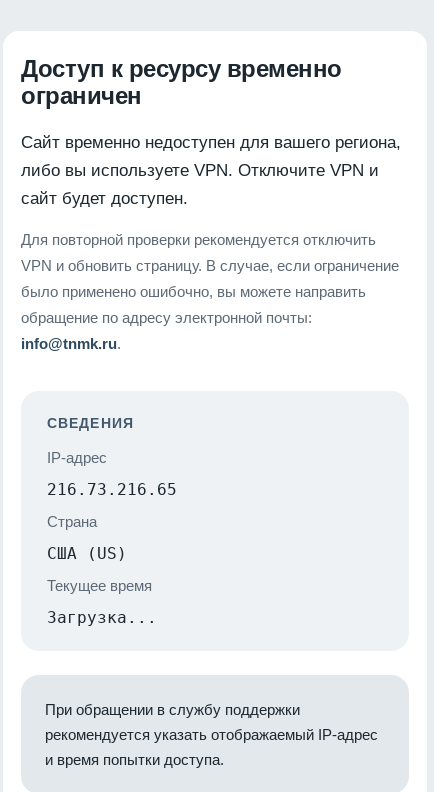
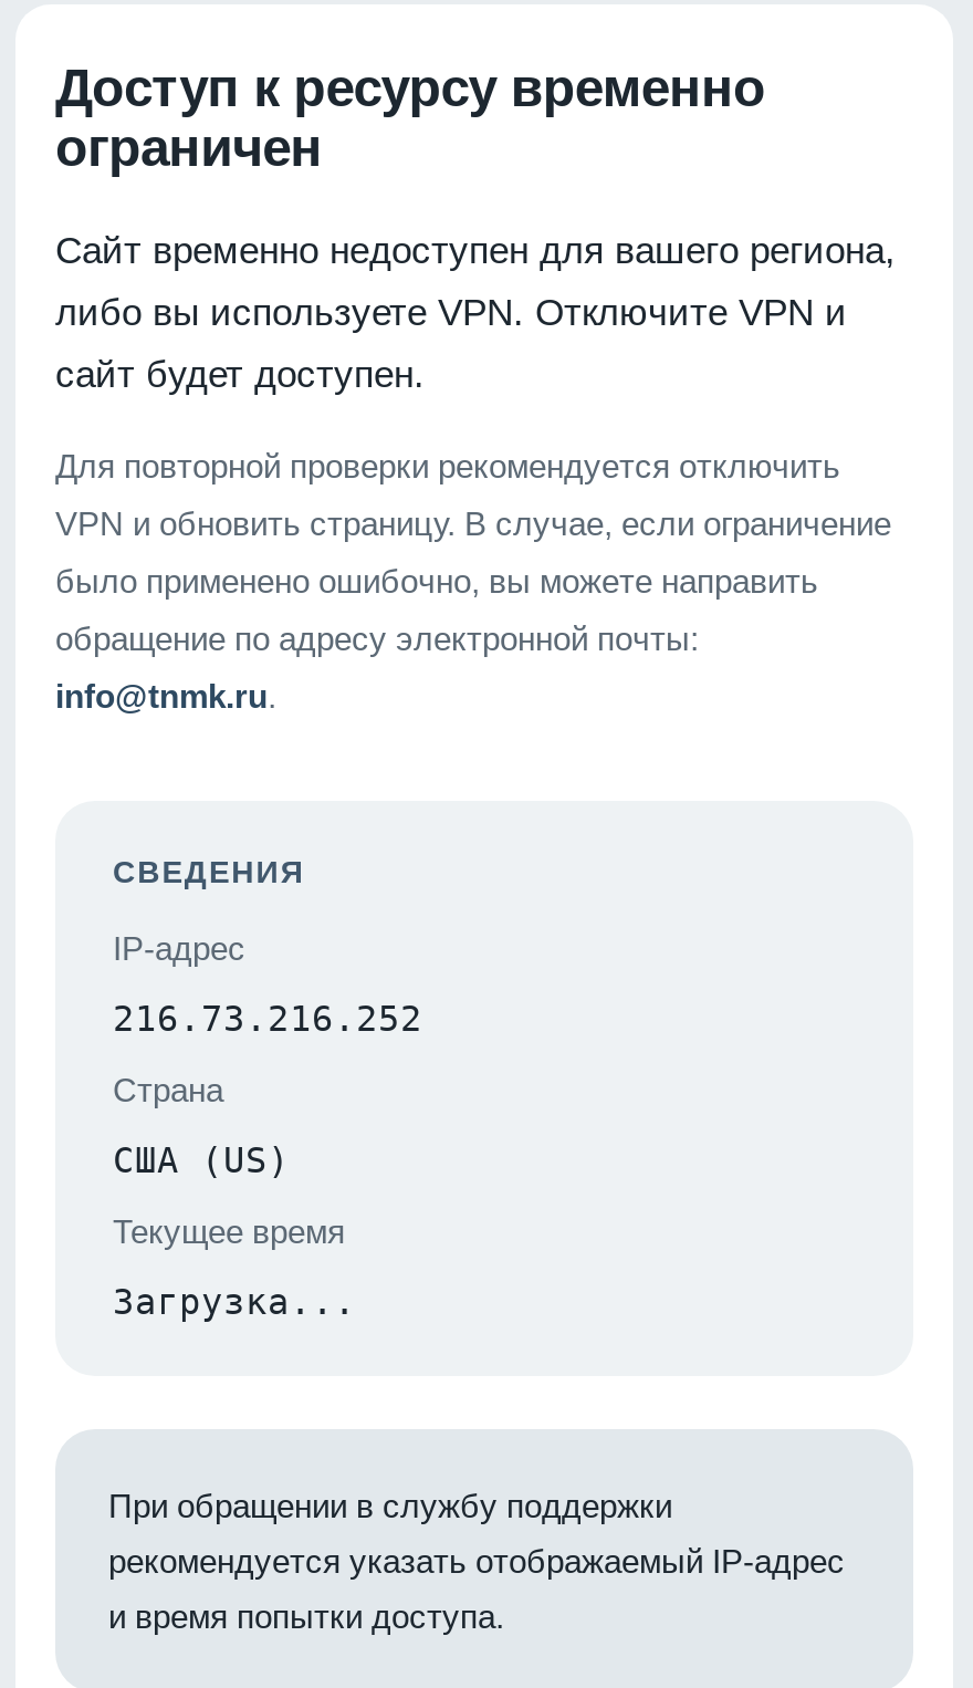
[47,479,177,498] 216.73.216.65 -> [113,997,422,1039] 216.73.216.252

